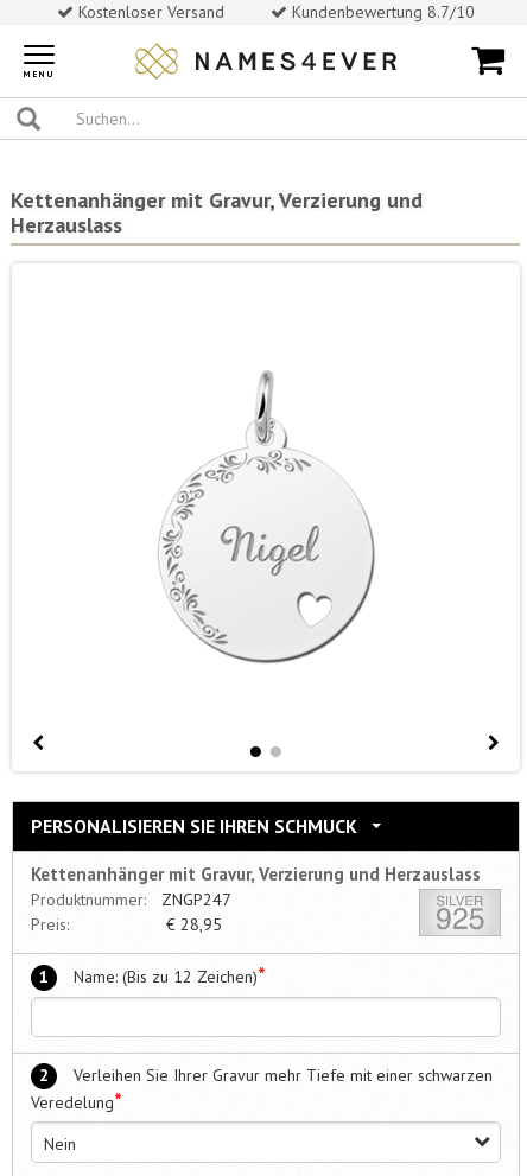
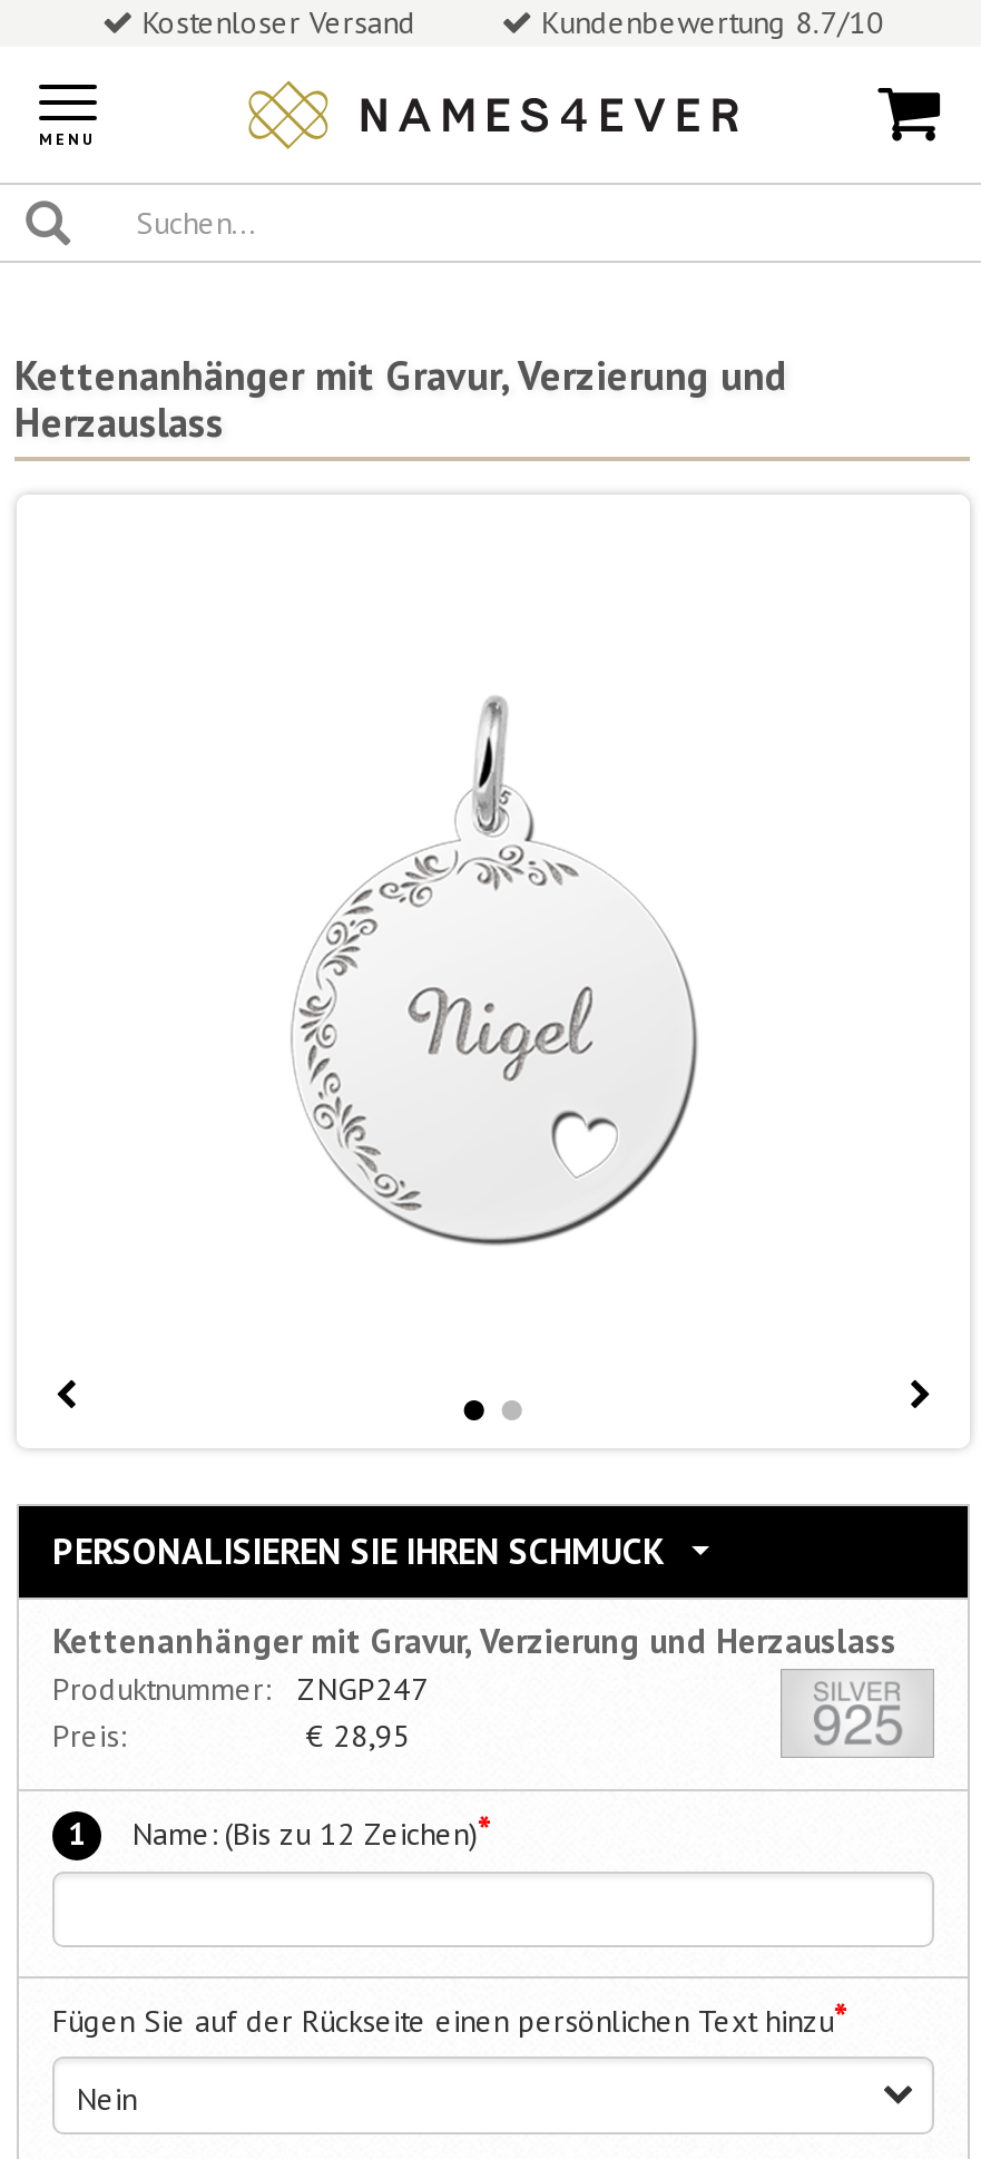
[31,1064,493,1114] 2 | Verleihen Sie Ihrer Gravur mehr Tiefe mit einer schwarzen | Veredelung* -> [52,1994,850,2043] Fügen Sie auf der Rückseite einen persönlichen Text hinzu*

